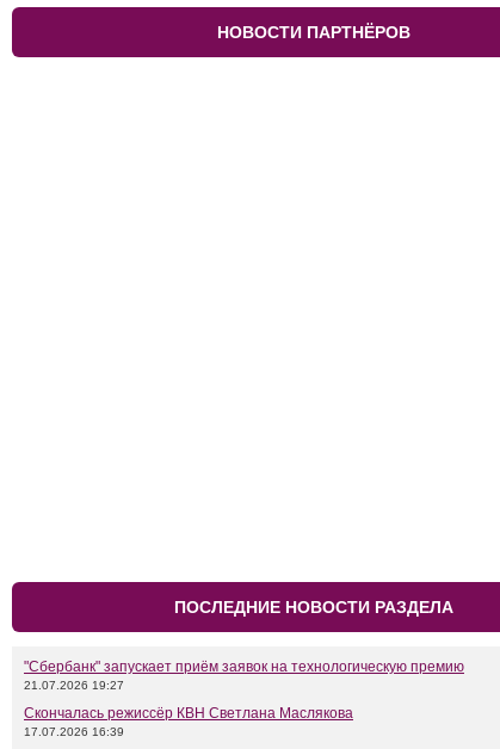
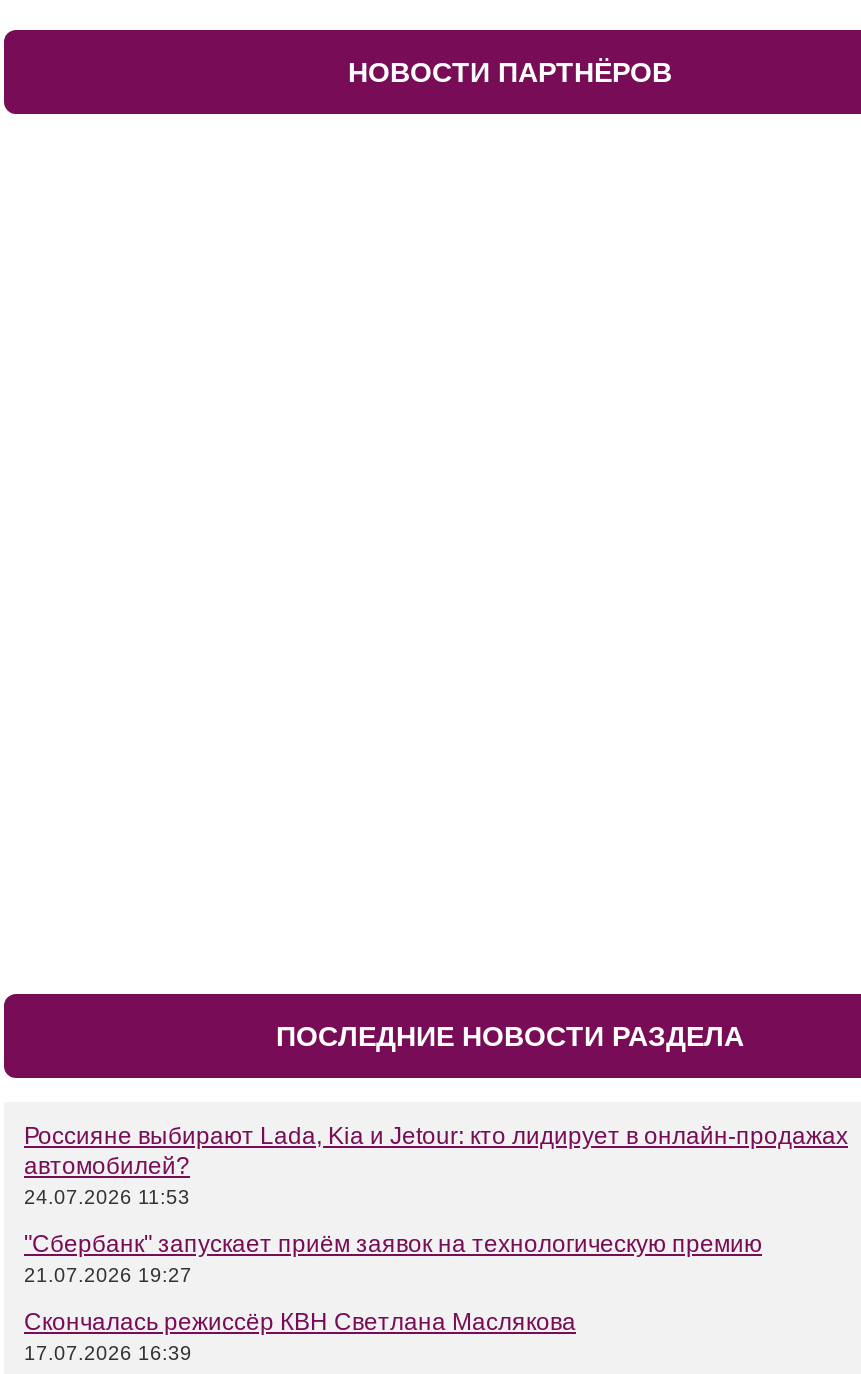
none -> [24,1122,848,1208] Россияне выбирают Lada, Kia и Jetour: кто лидирует в онлайн-продажах | автомобилей? | 24.07.2026 11:53

